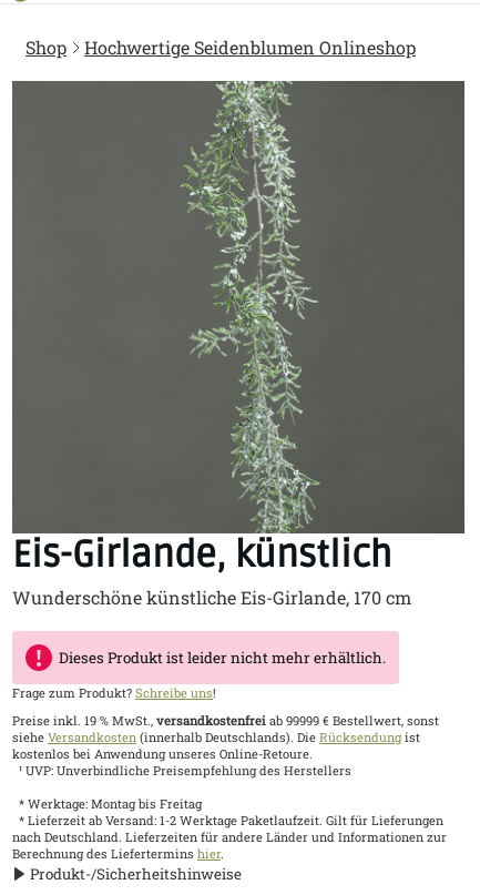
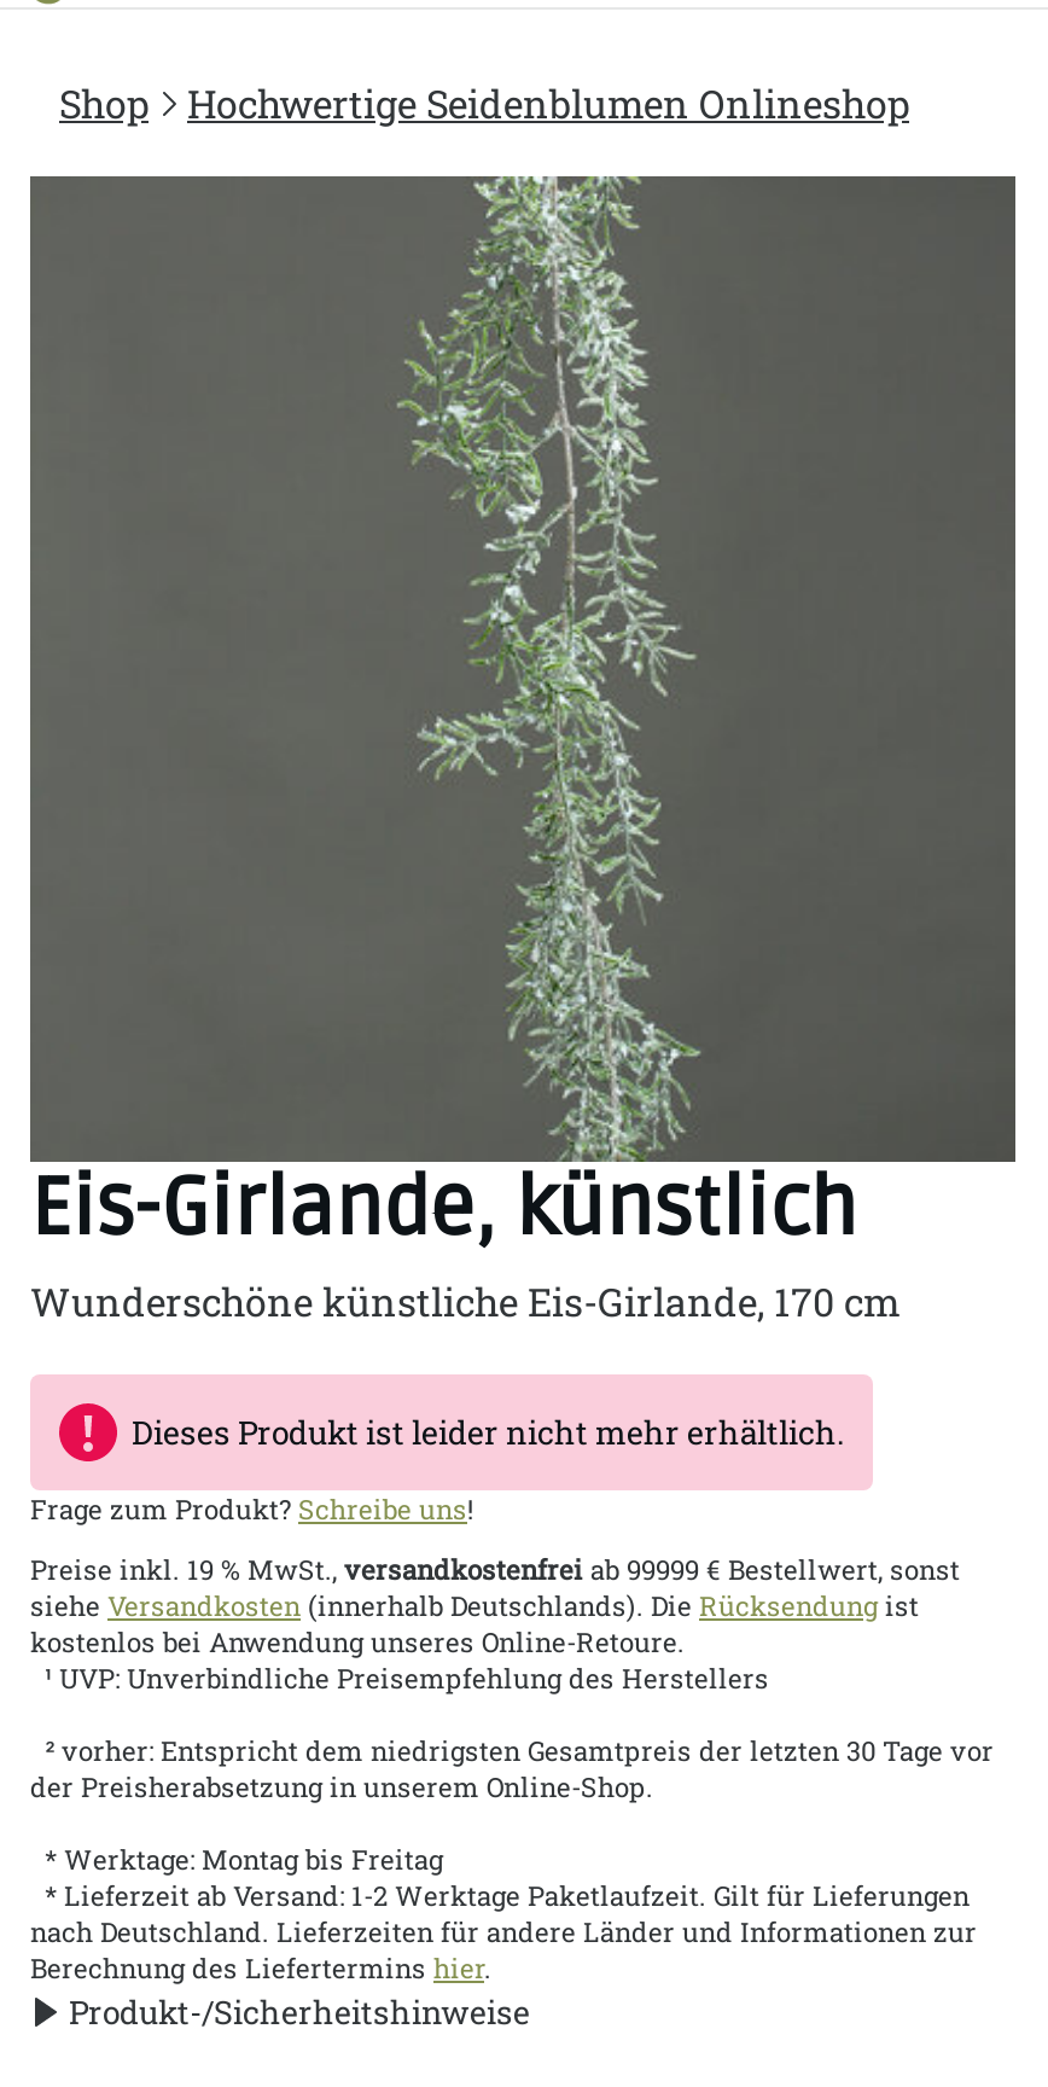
none -> [30,1733,994,1805] ² vorher: Entspricht dem niedrigsten Gesamtpreis der letzten 30 Tage vor | der Preisherabsetzung in unserem Online-Shop.

